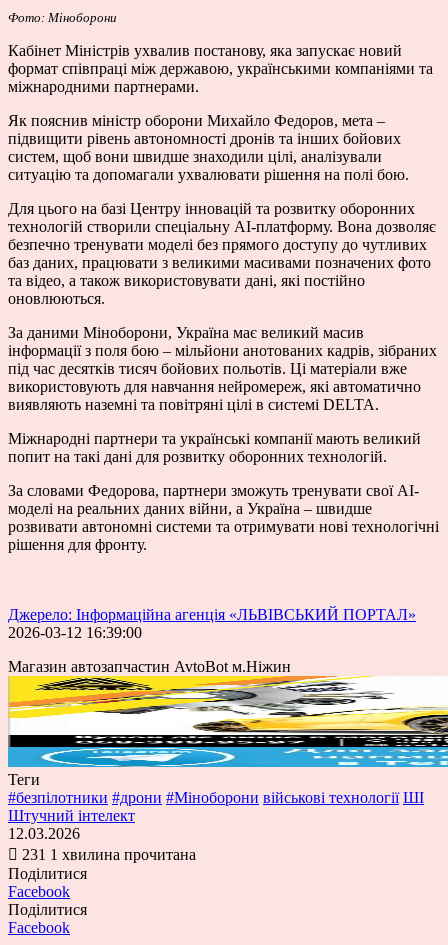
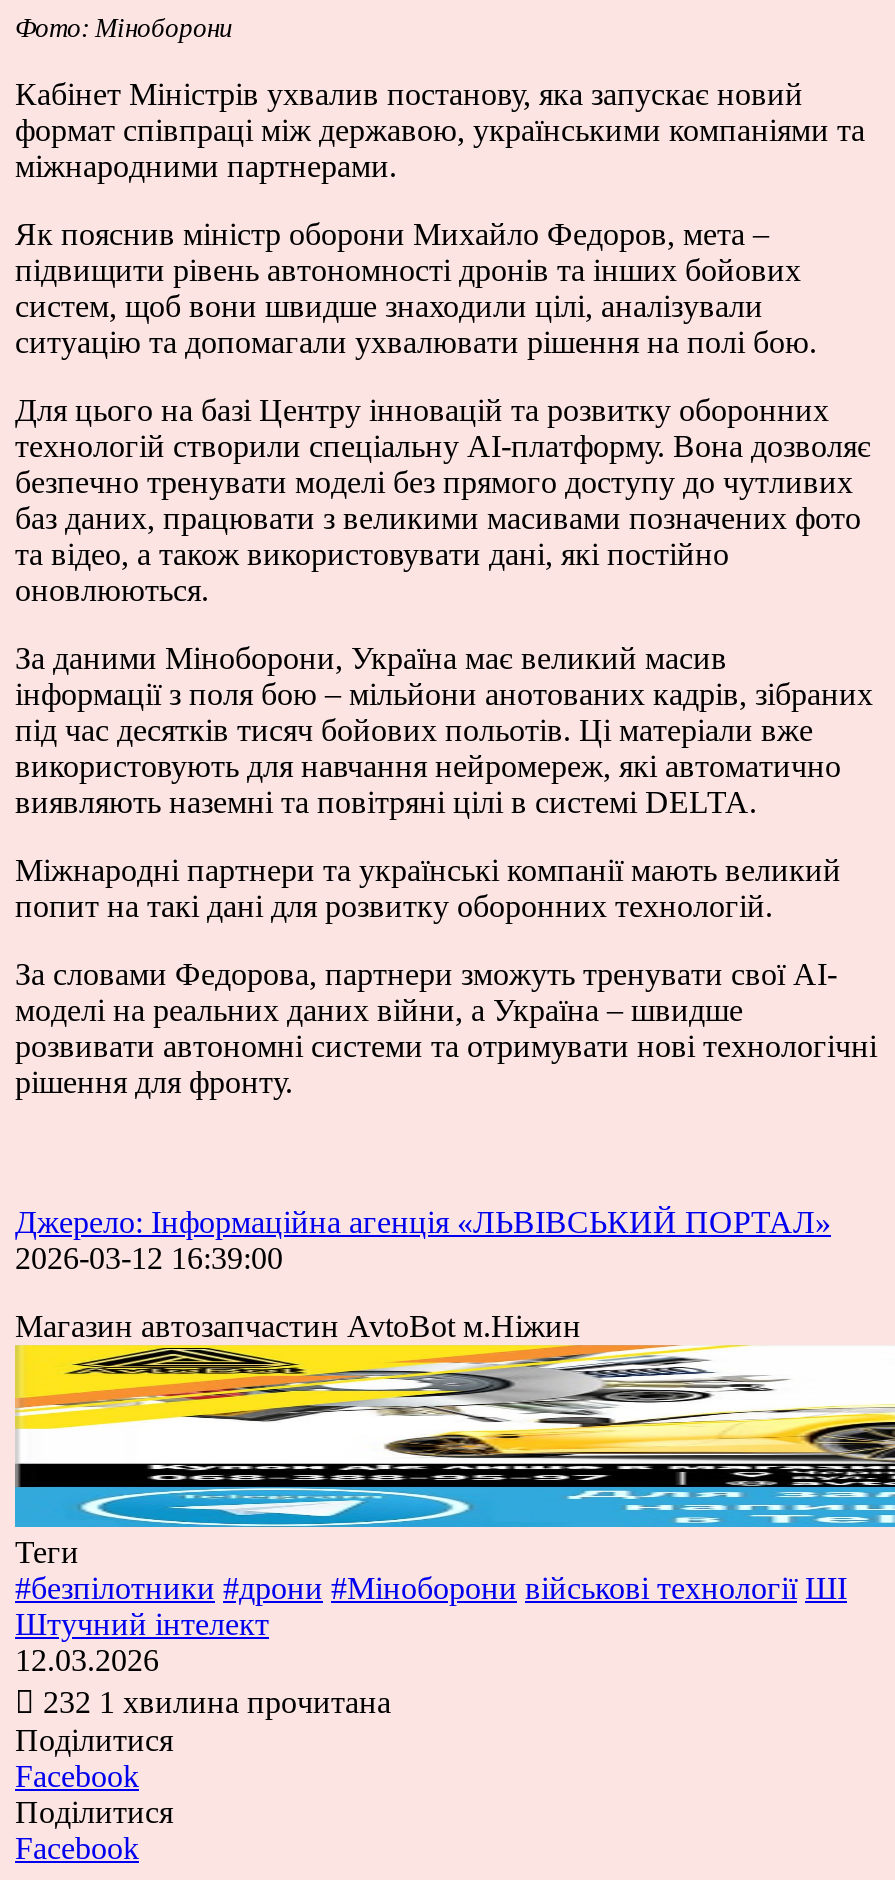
[18,846,196,863] 231 1 хвилина прочитана -> [35,1685,391,1719] 232 1 хвилина прочитана

